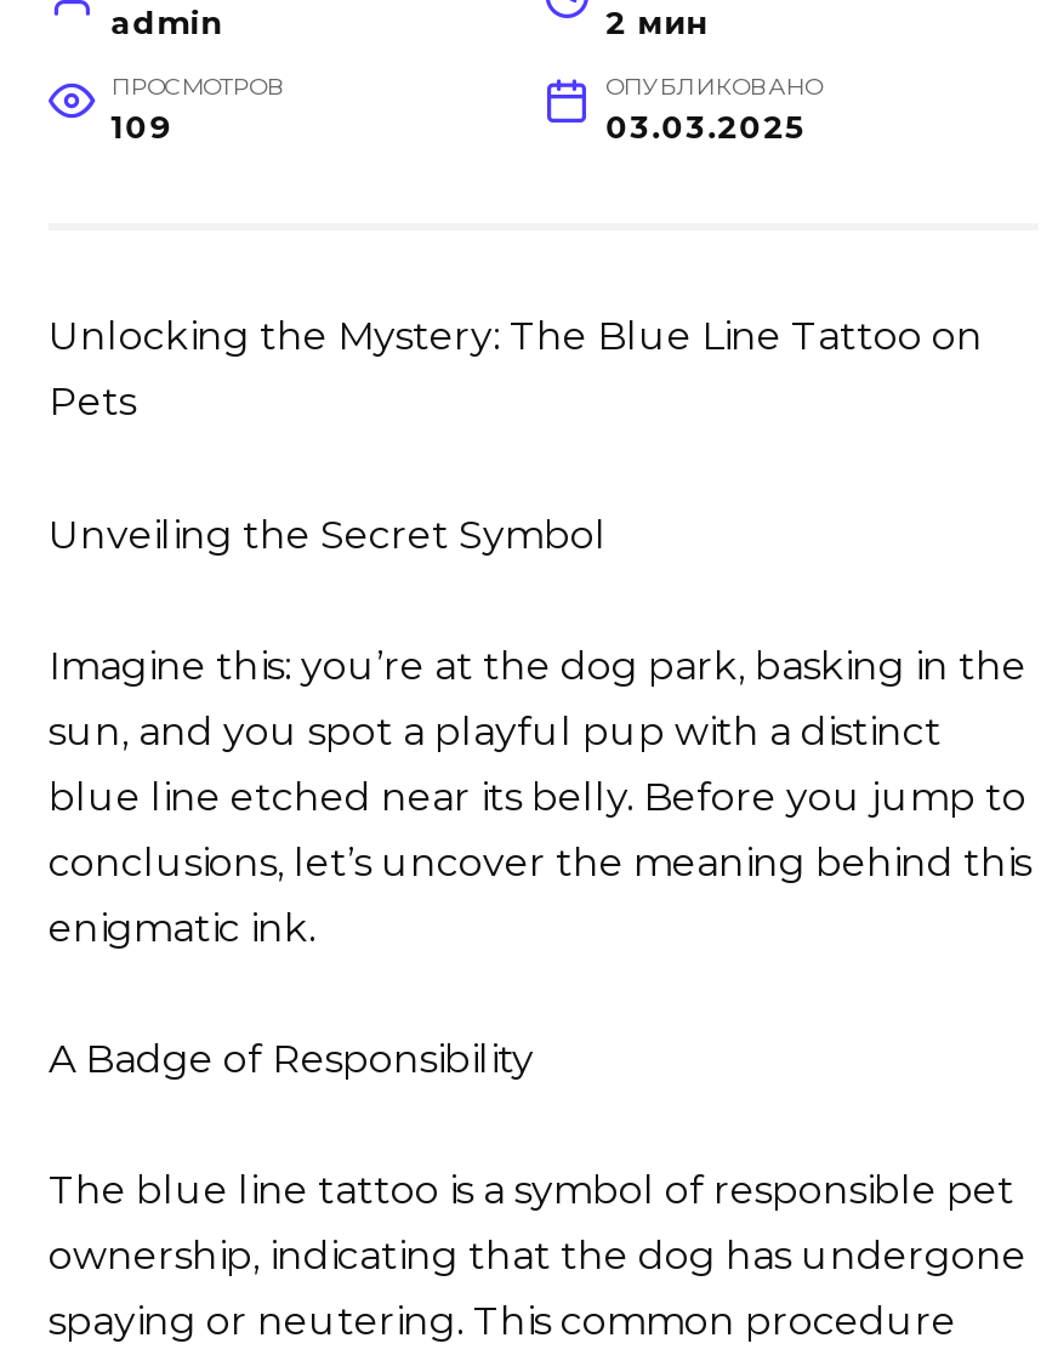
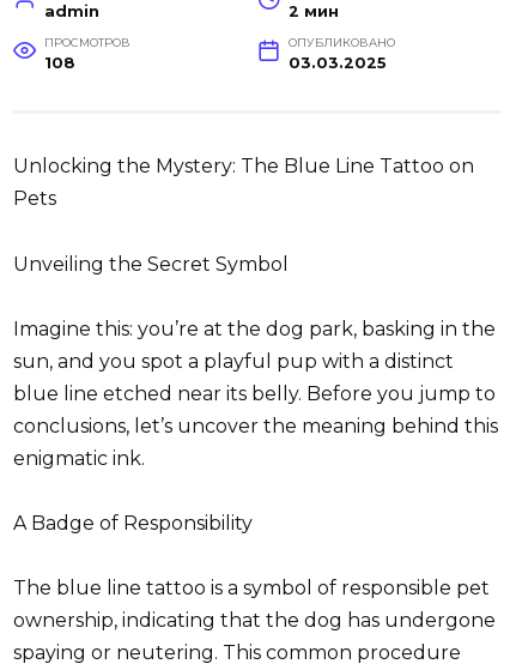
[111,110,171,147] 109 -> [44,54,75,72] 108

